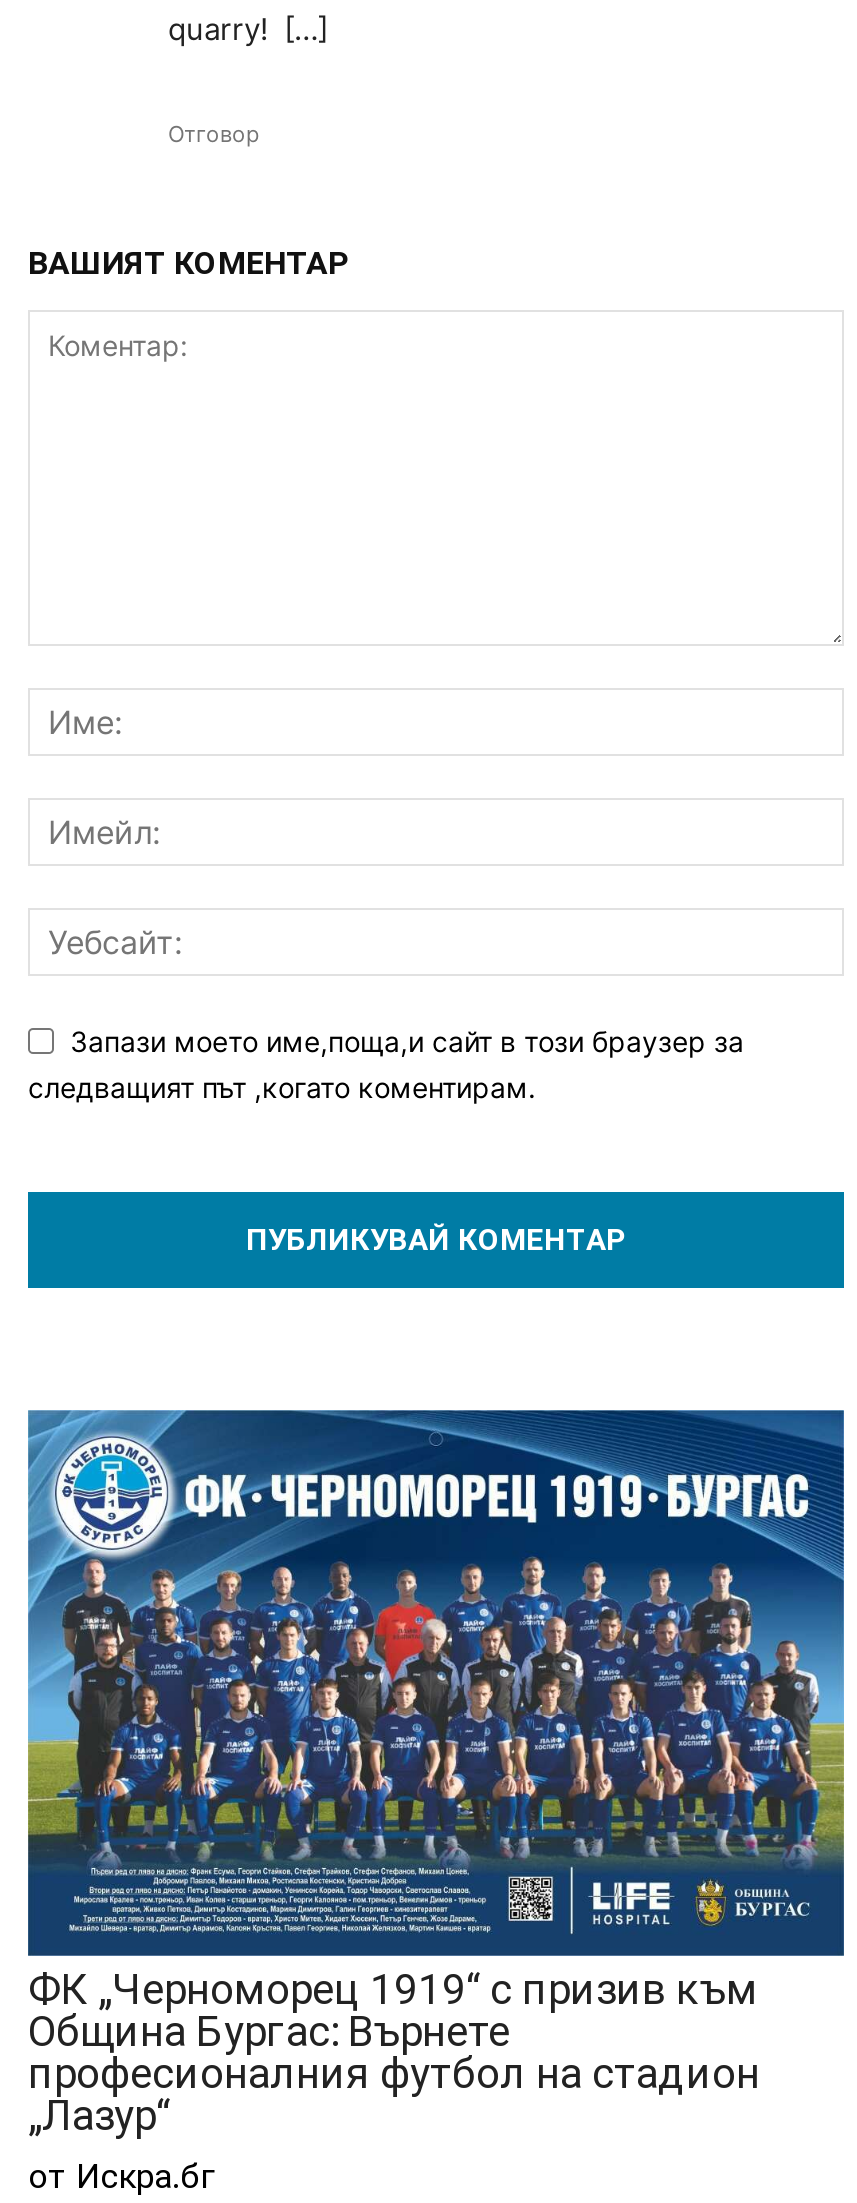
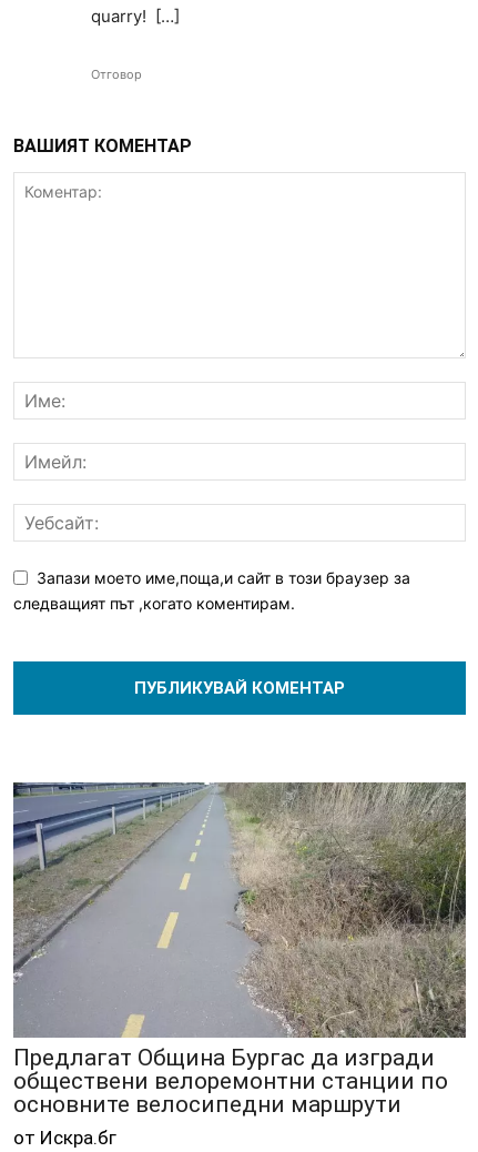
[26,1410,846,2140] [image] | ФК „Черноморец 1919“ с призив към | Община Бургас: Върнете | професионалния футбол на стадион | „Лазур“ -> [12,781,467,1117] [image] | Предлагат Община Бургас да изгради | обществени велоремонтни станции по | основните велосипедни маршрути

